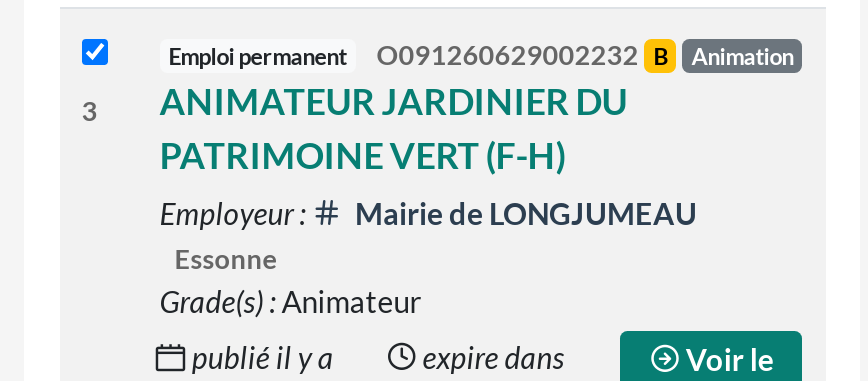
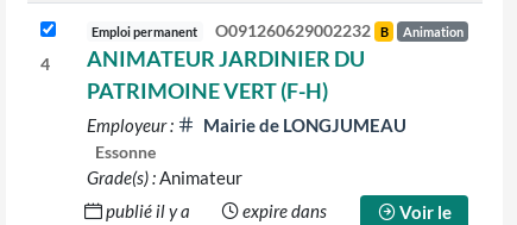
[82,79,628,126] 3 ANIMATEUR JARDINIER DU -> [40,45,365,73] 4 ANIMATEUR JARDINIER DU

